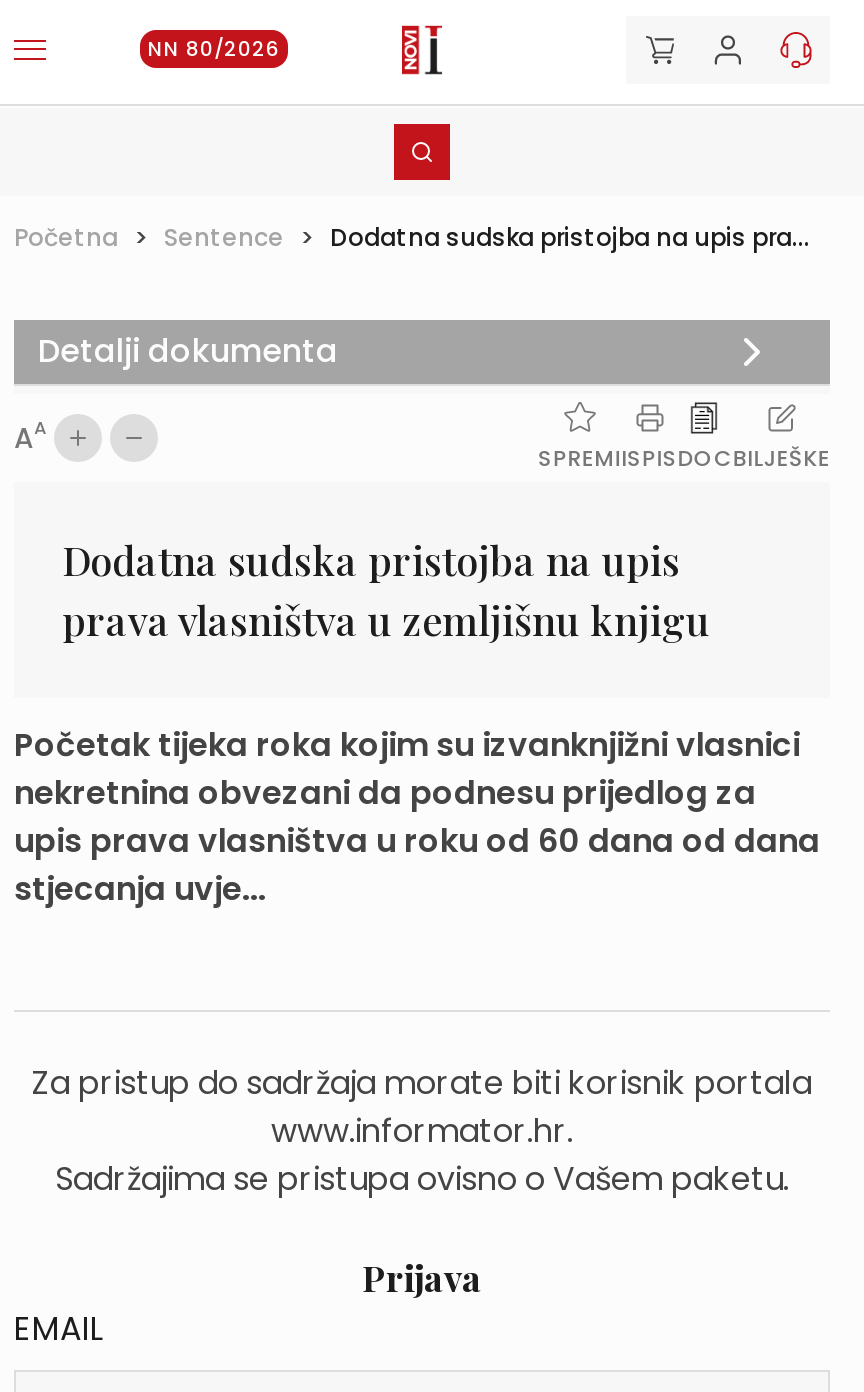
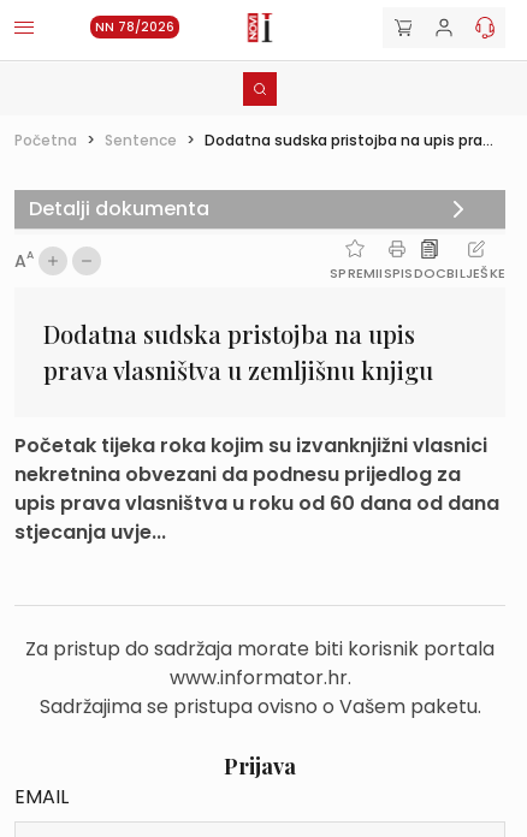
[148,34,280,64] NN 80/2026 -> [95,18,174,36] NN 78/2026

